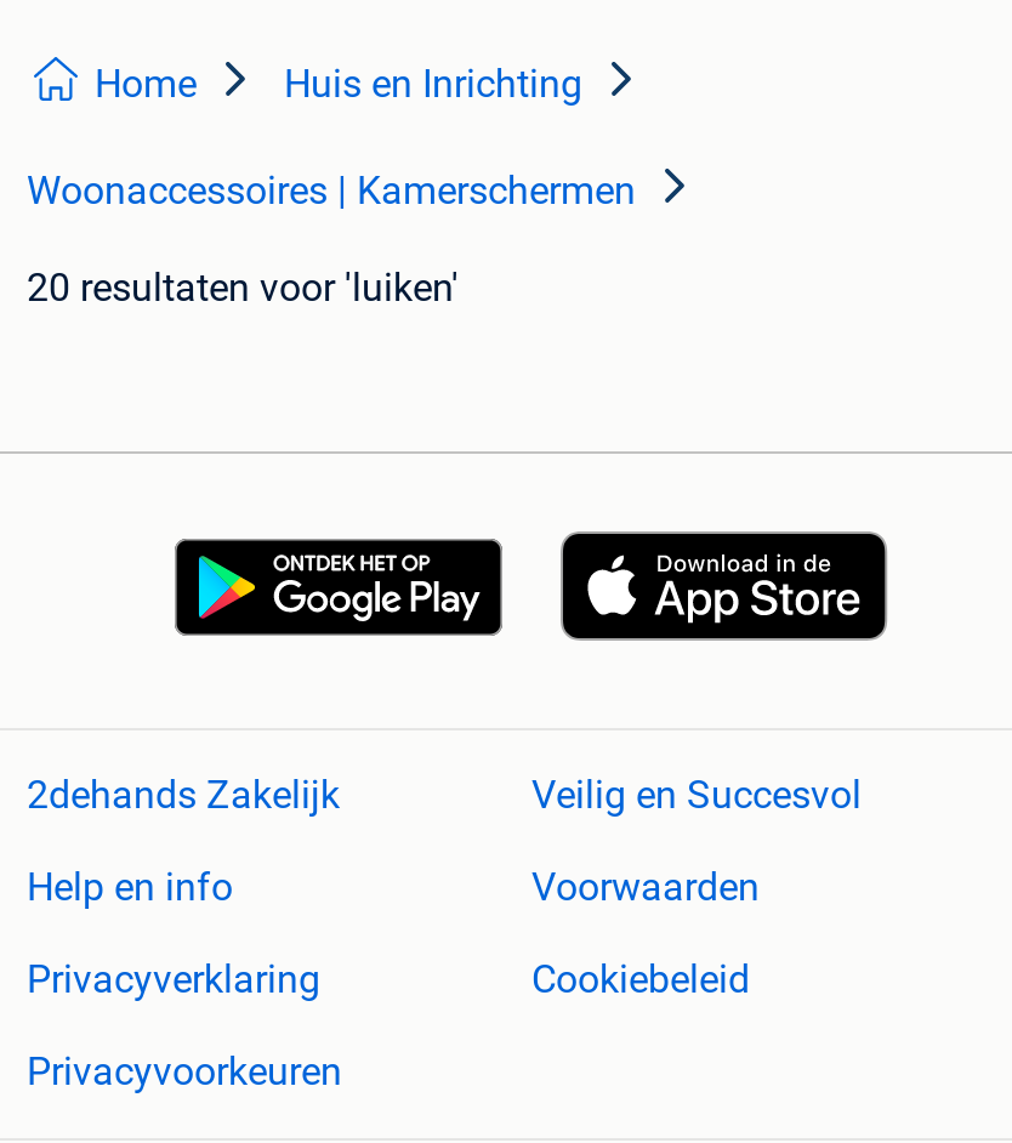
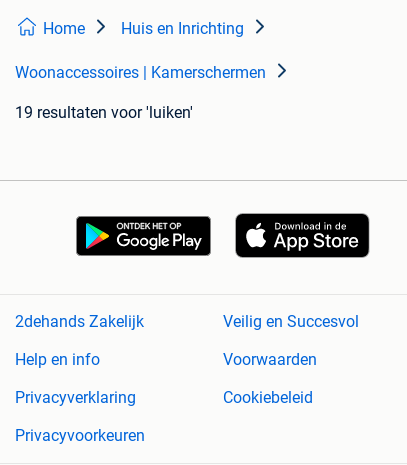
[27,265,459,311] 20 resultaten voor 'luiken' -> [15,103,193,122] 19 resultaten voor 'luiken'

